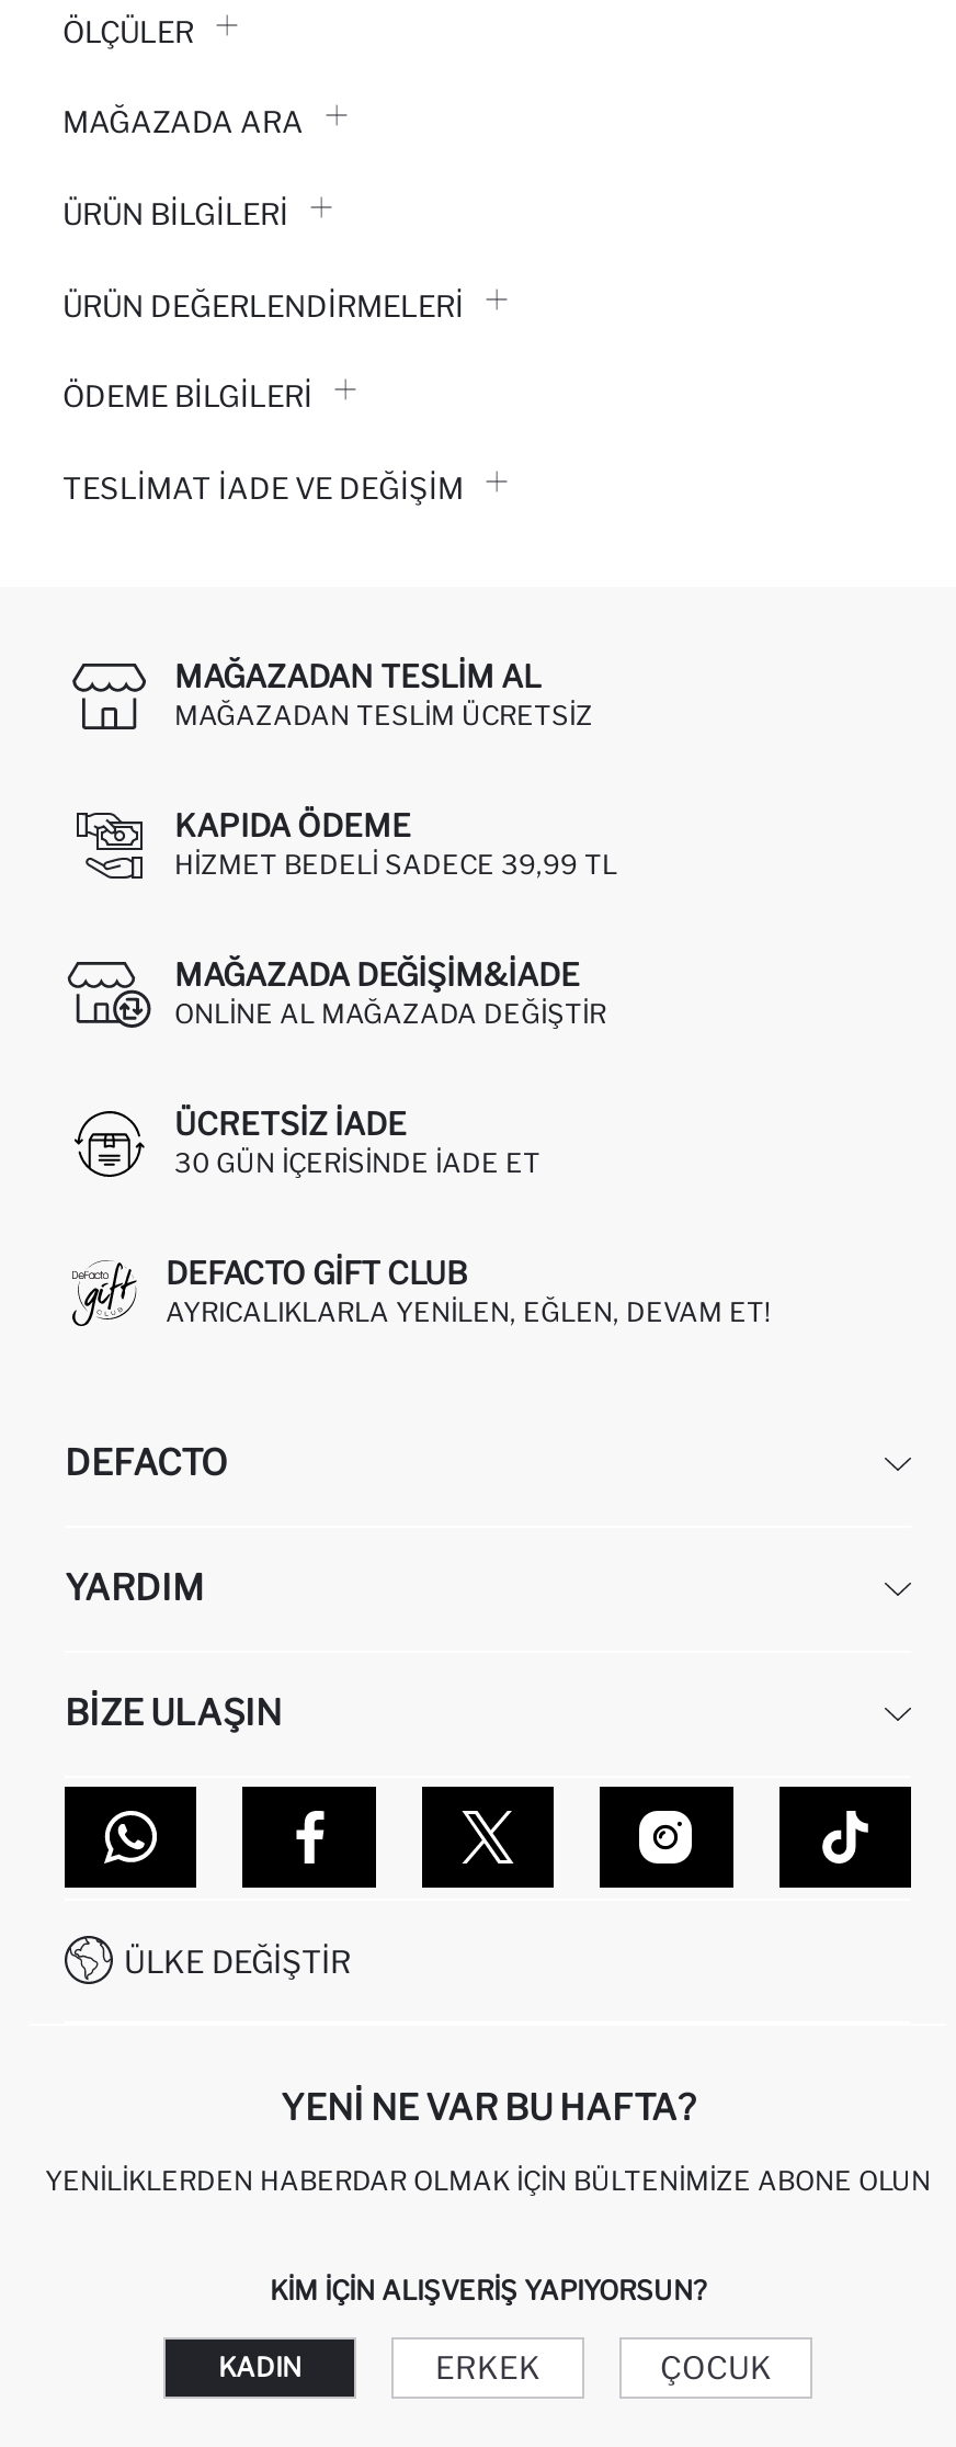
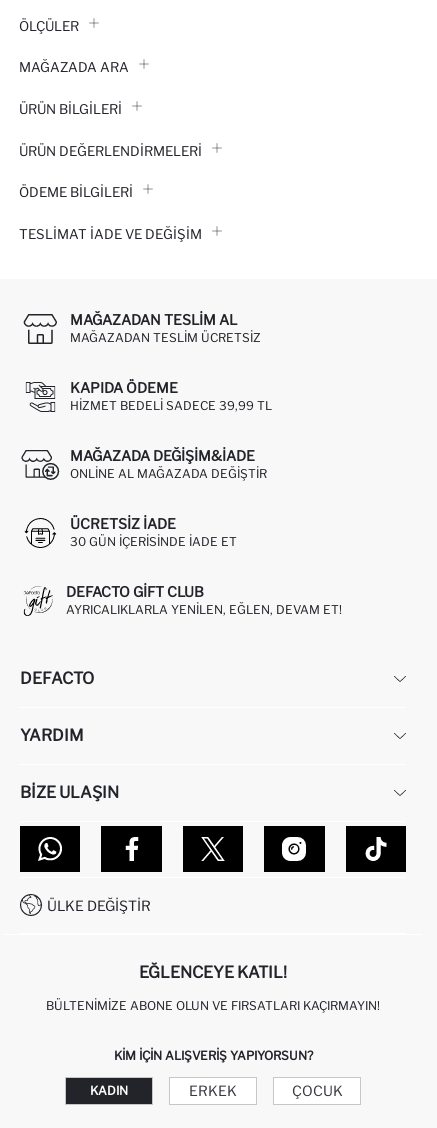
[281,2086,695,2128] YENI NE VAR BU HAFTA? -> [139,963,287,982] EĞLENCEYE KATIL!
[45,2163,931,2196] YENILIKLERDEN HABERDAR OLMAK İÇIN BÜLTENIMIZE ABONE OLUN -> [46,998,380,1013] BÜLTENIMIZE ABONE OLUN VE FIRSATLARI KAÇIRMAYIN!

